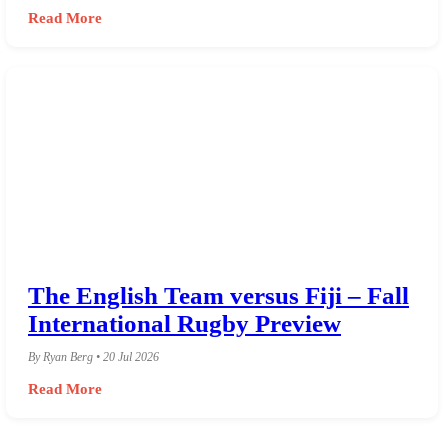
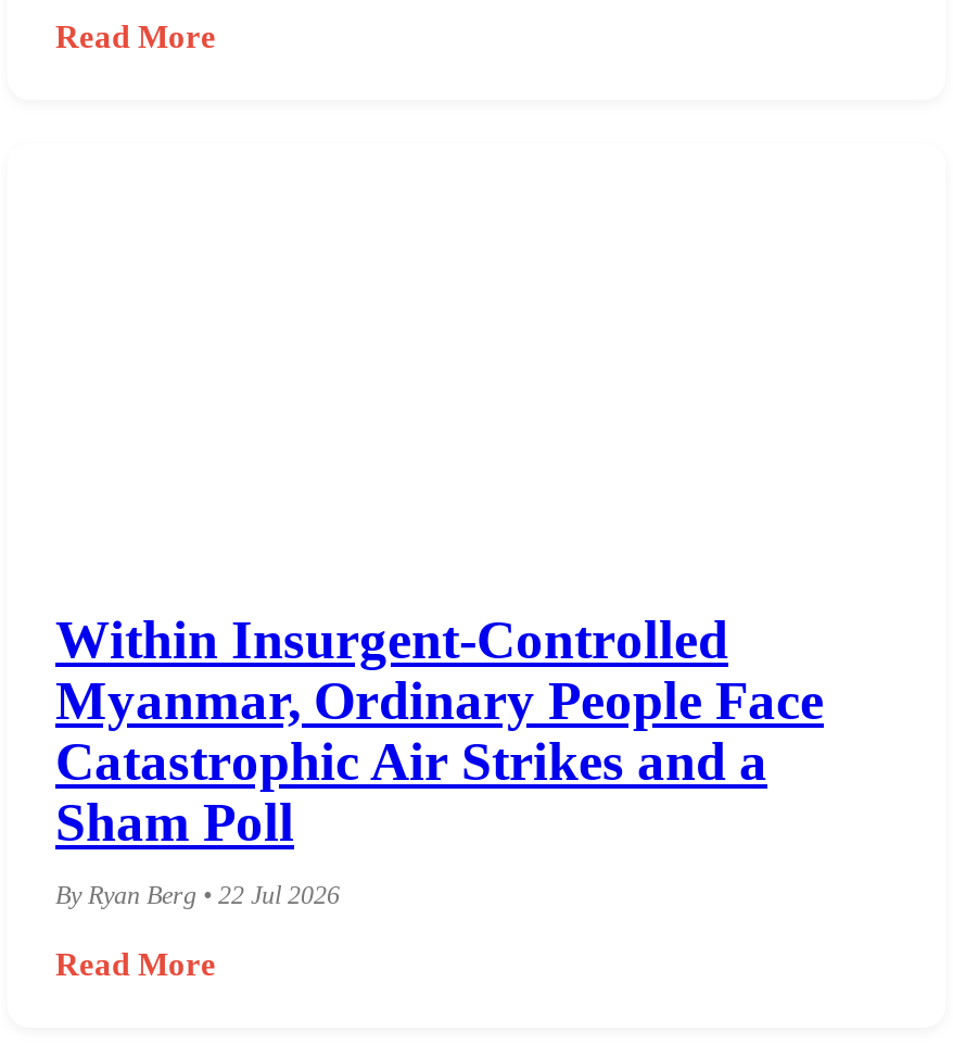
[28,282,409,337] The English Team versus Fiji – Fall | International Rugby Preview -> [55,610,824,851] Within Insurgent-Controlled | Myanmar, Ordinary People Face | Catastrophic Air Strikes and a | Sham Poll
[28,350,159,364] By Ryan Berg • 20 Jul 2026 -> [55,879,340,910] By Ryan Berg • 22 Jul 2026

